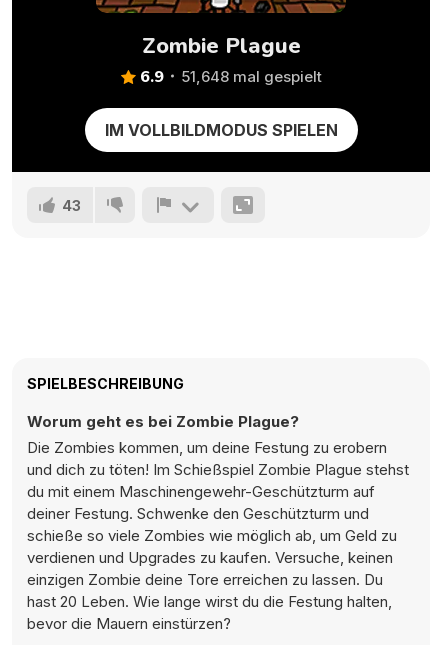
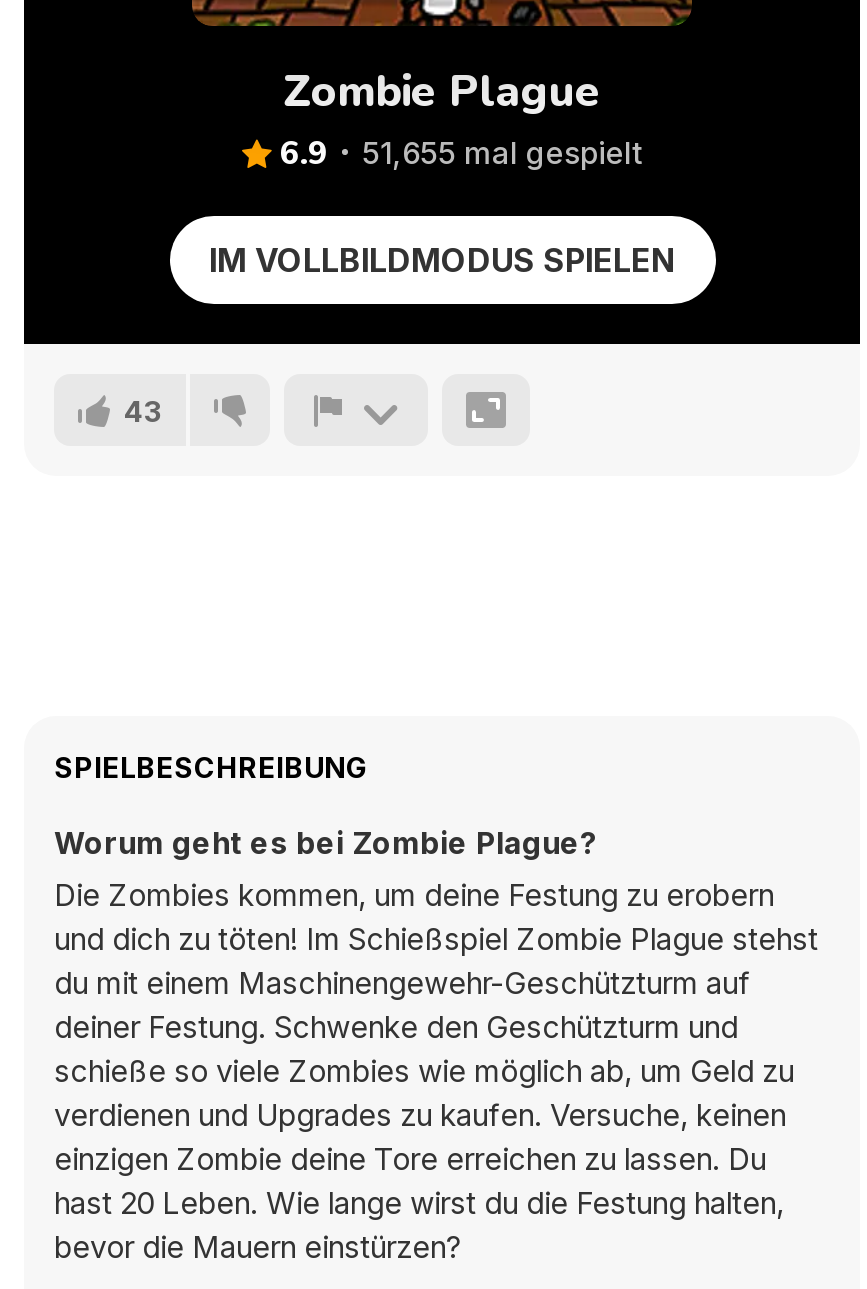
[139,66,321,88] 6.9 51,648 mal gespielt -> [280,132,642,176] 6.9 51,655 mal gespielt

